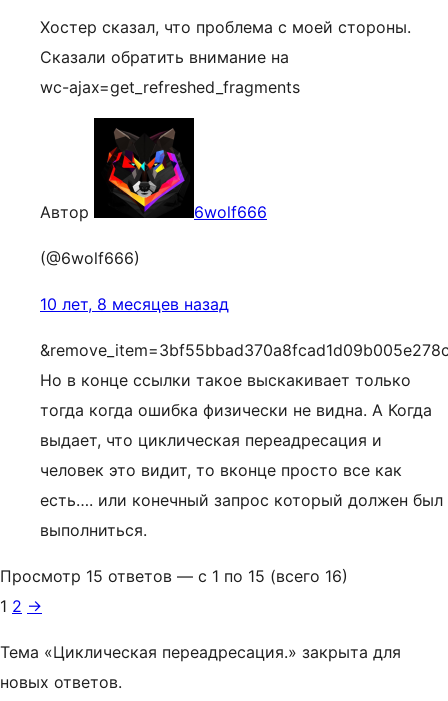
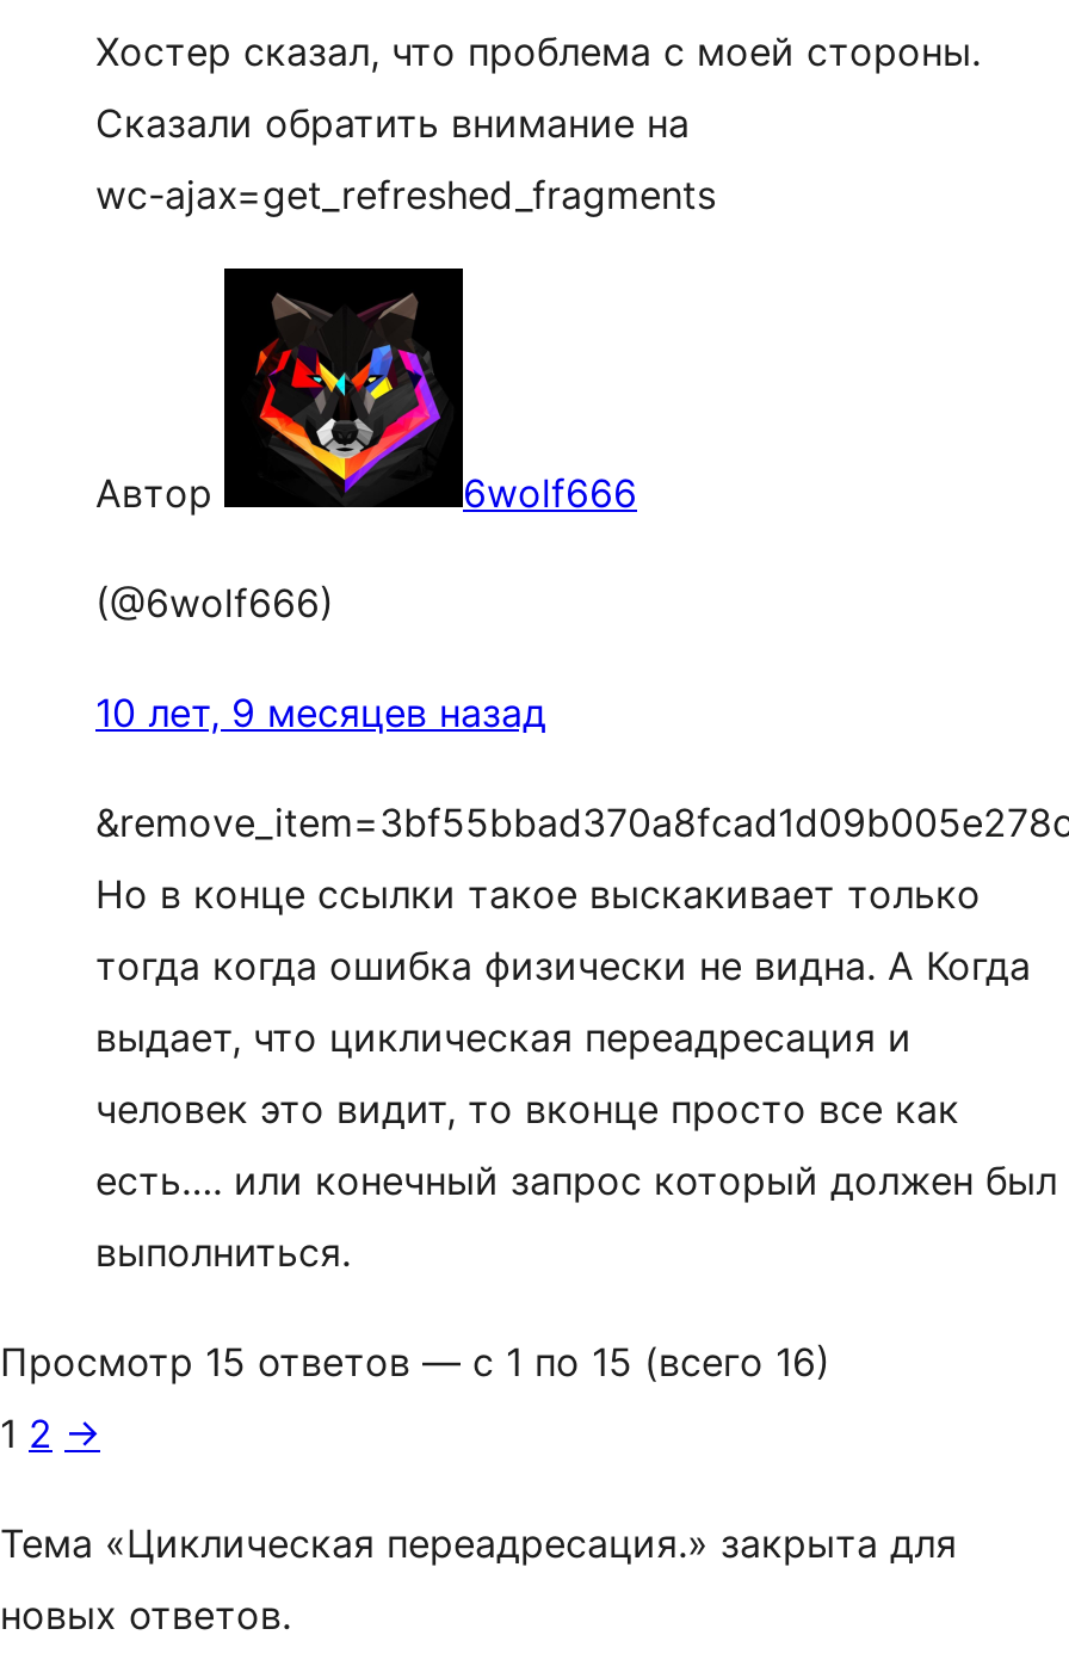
[40,294,229,314] 10 лет, 8 месяцев назад -> [95,689,546,736] 10 лет, 9 месяцев назад

